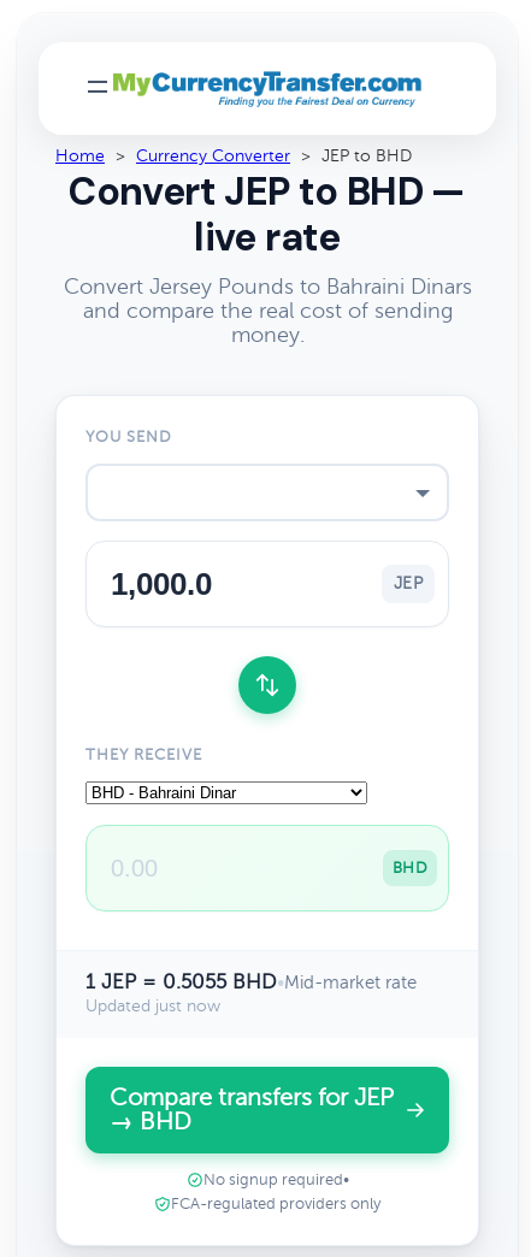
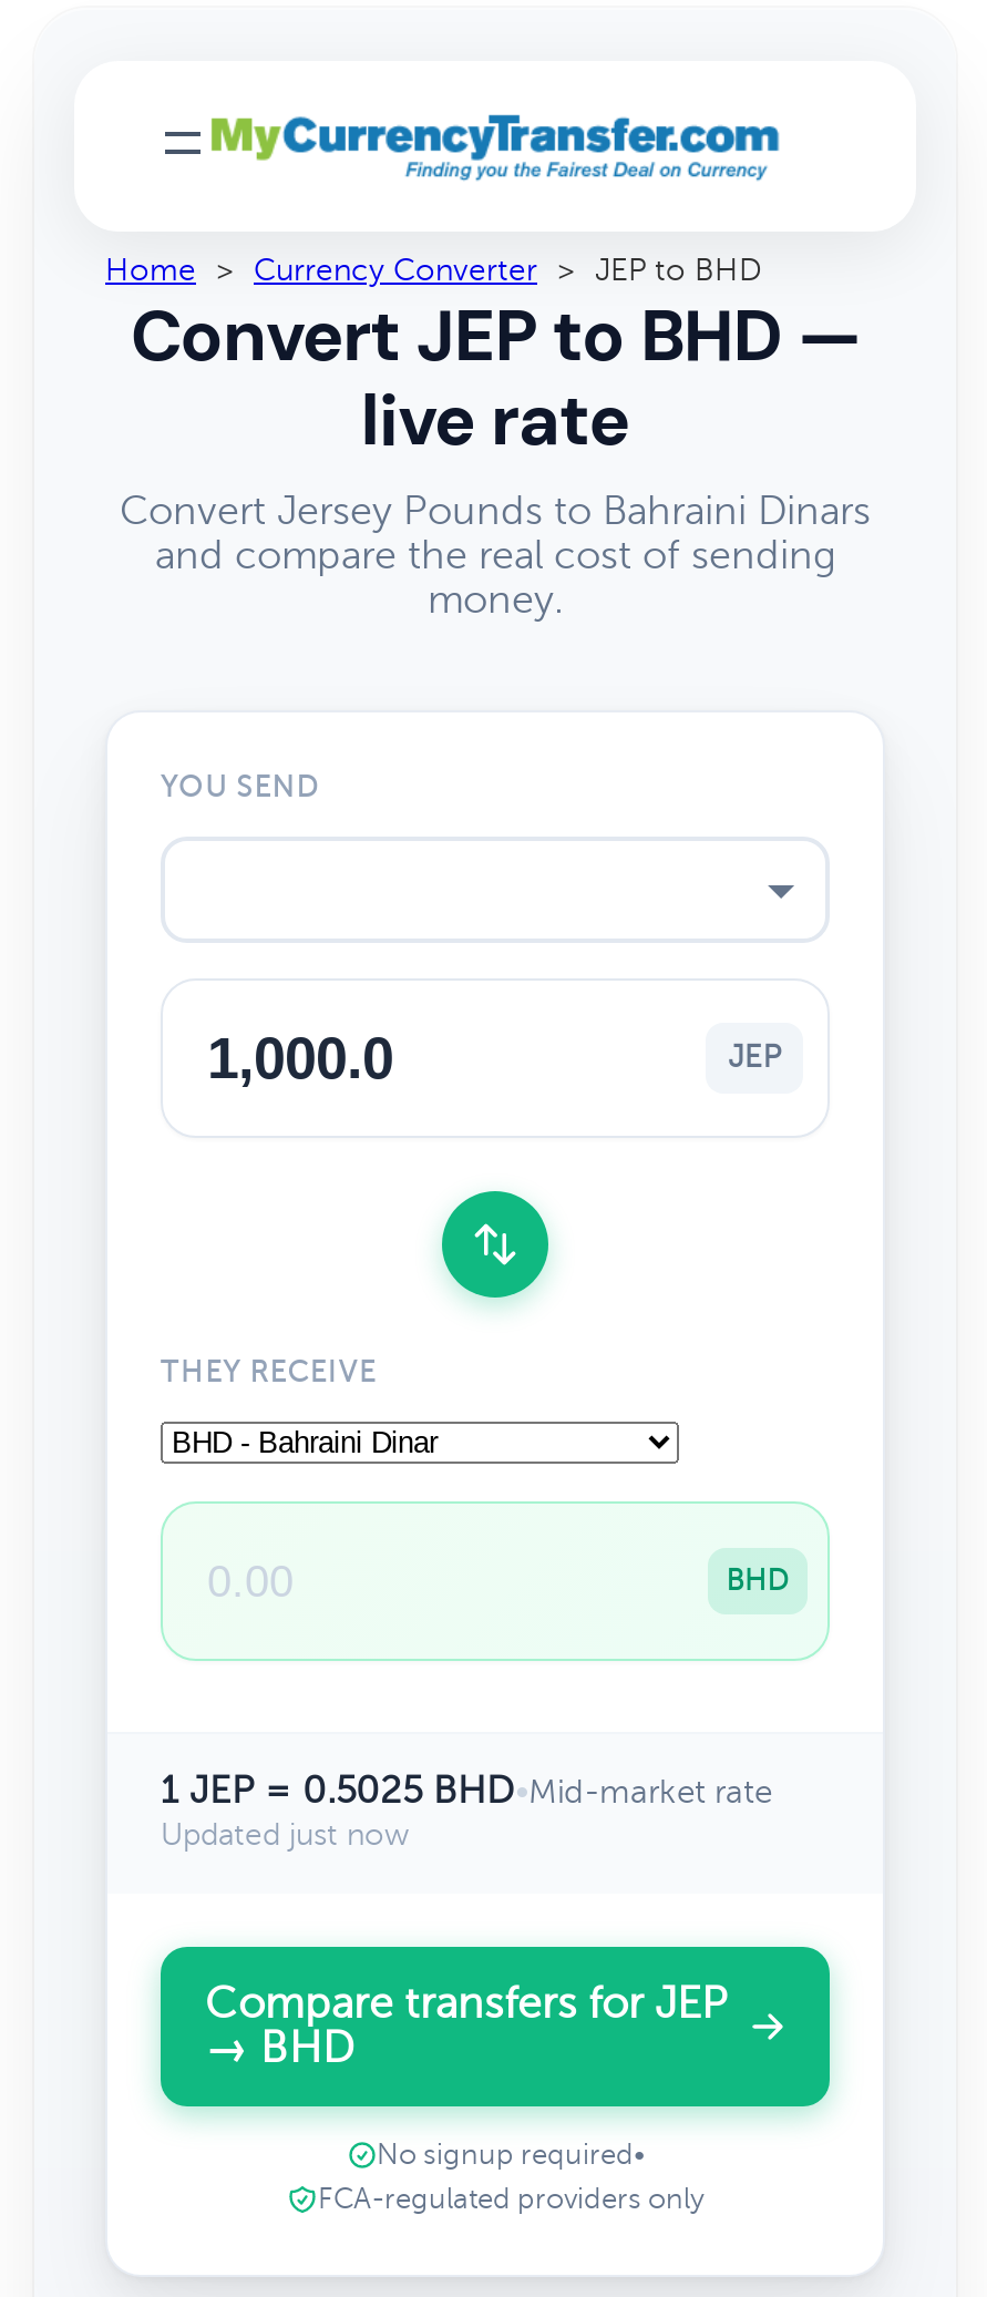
[85,970,417,993] 1 JEP = 0.5055 BHD • Mid-market rate -> [161,1770,772,1812] 1 JEP = 0.5025 BHD • Mid-market rate

